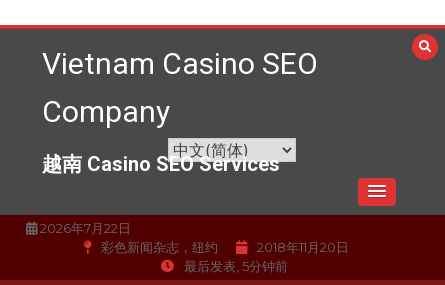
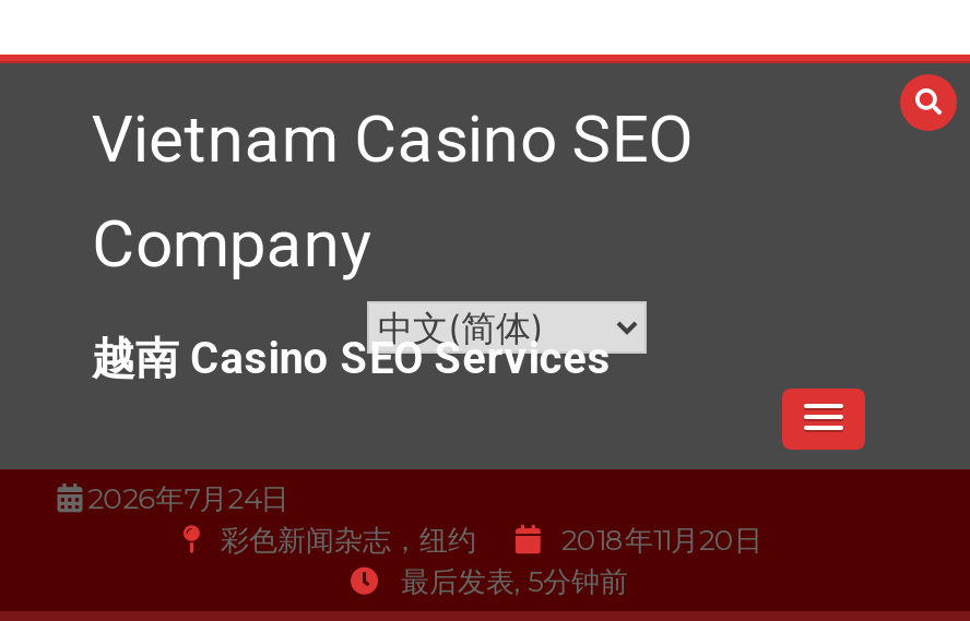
[37,220,131,236] 2026年7月22日 -> [81,481,289,516] 2026年7月24日

